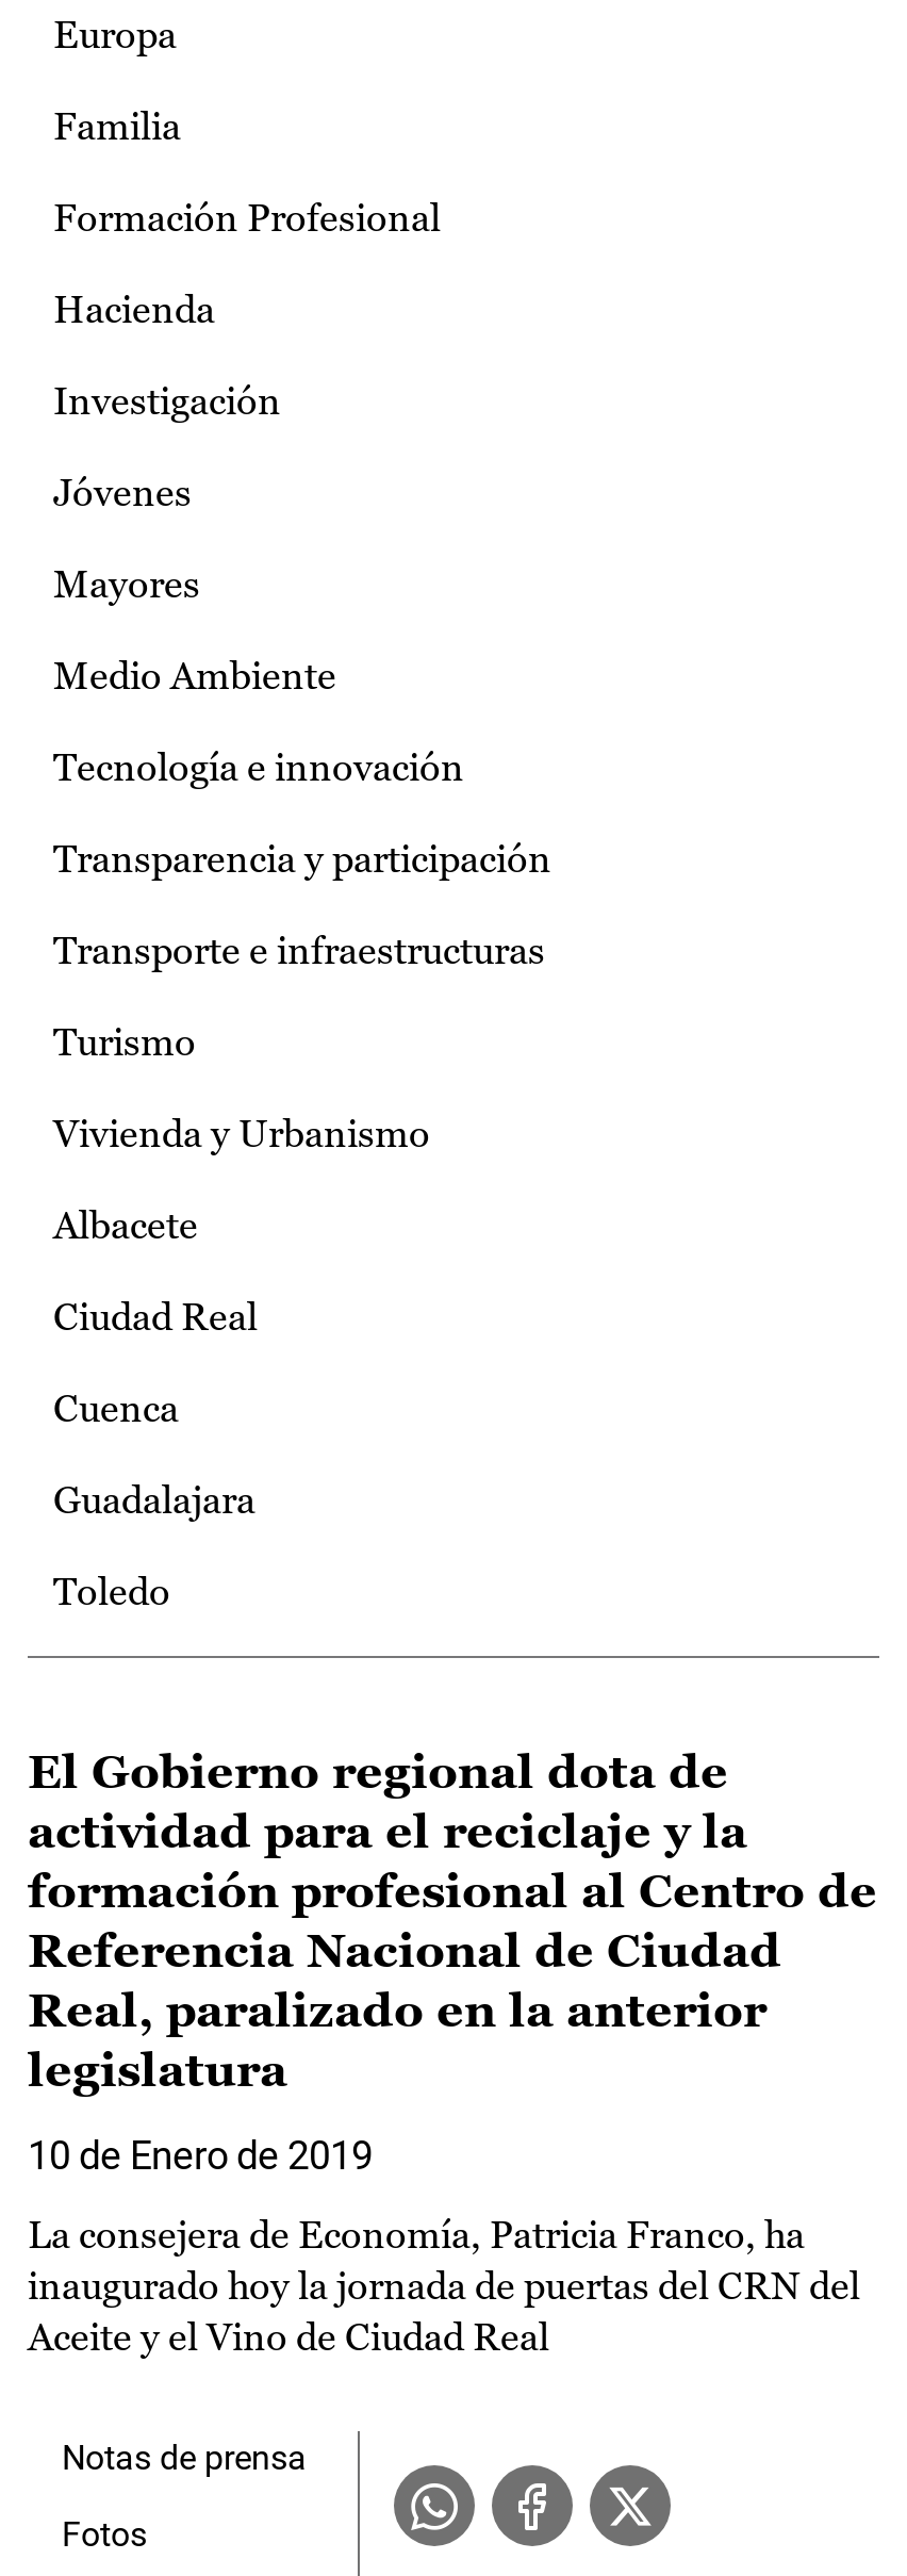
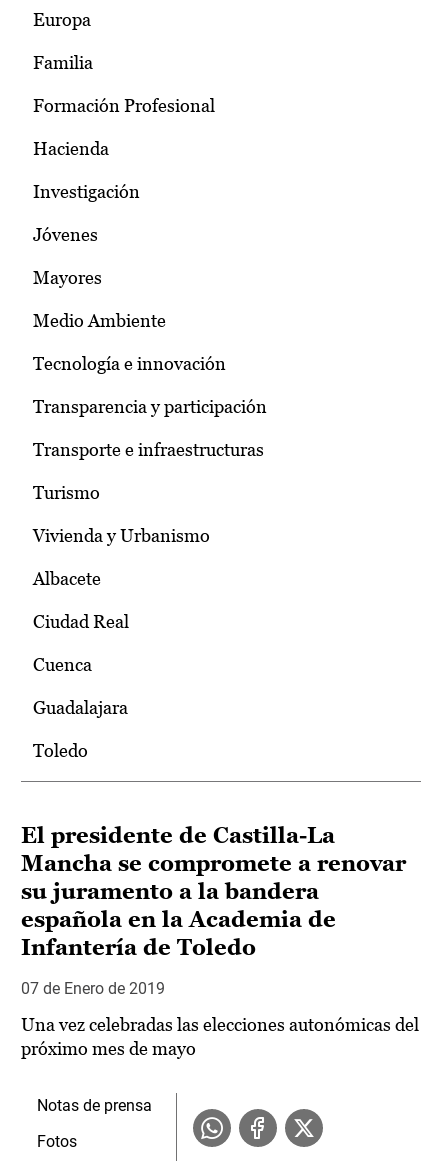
[28,1746,877,2097] El Gobierno regional dota de | actividad para el reciclaje y la | formación profesional al Centro de | Referencia Nacional de Ciudad | Real, paralizado en la anterior | legislatura -> [21,823,406,960] El presidente de Castilla-La | Mancha se compromete a renovar | su juramento a la bandera | española en la Academia de | Infantería de Toledo
[28,2133,373,2178] 10 de Enero de 2019 -> [21,979,165,998] 07 de Enero de 2019
[28,2212,860,2359] La consejera de Economía, Patricia Franco, ha | inaugurado hoy la jornada de puertas del CRN del | Aceite y el Vino de Ciudad Real -> [21,1014,419,1059] Una vez celebradas las elecciones autonómicas del | próximo mes de mayo

